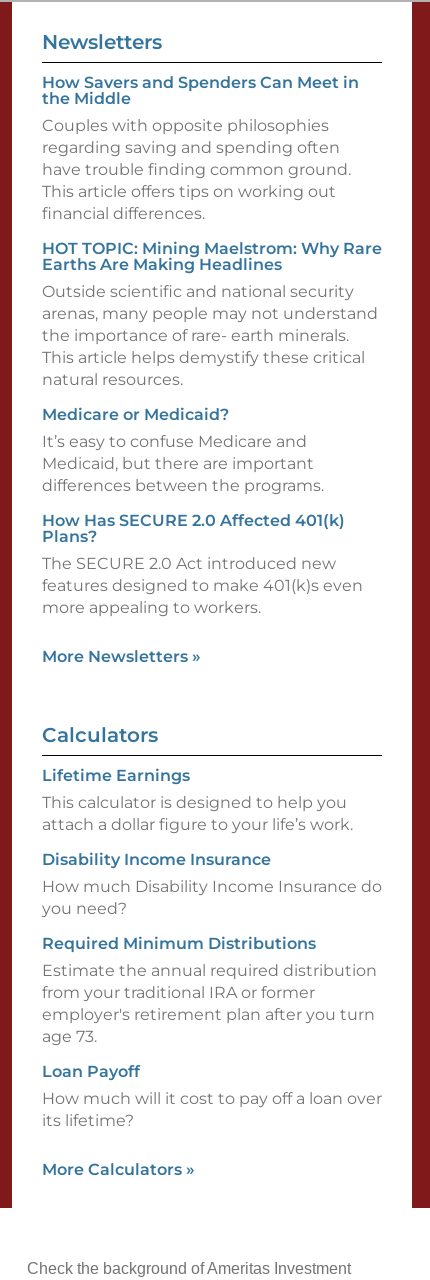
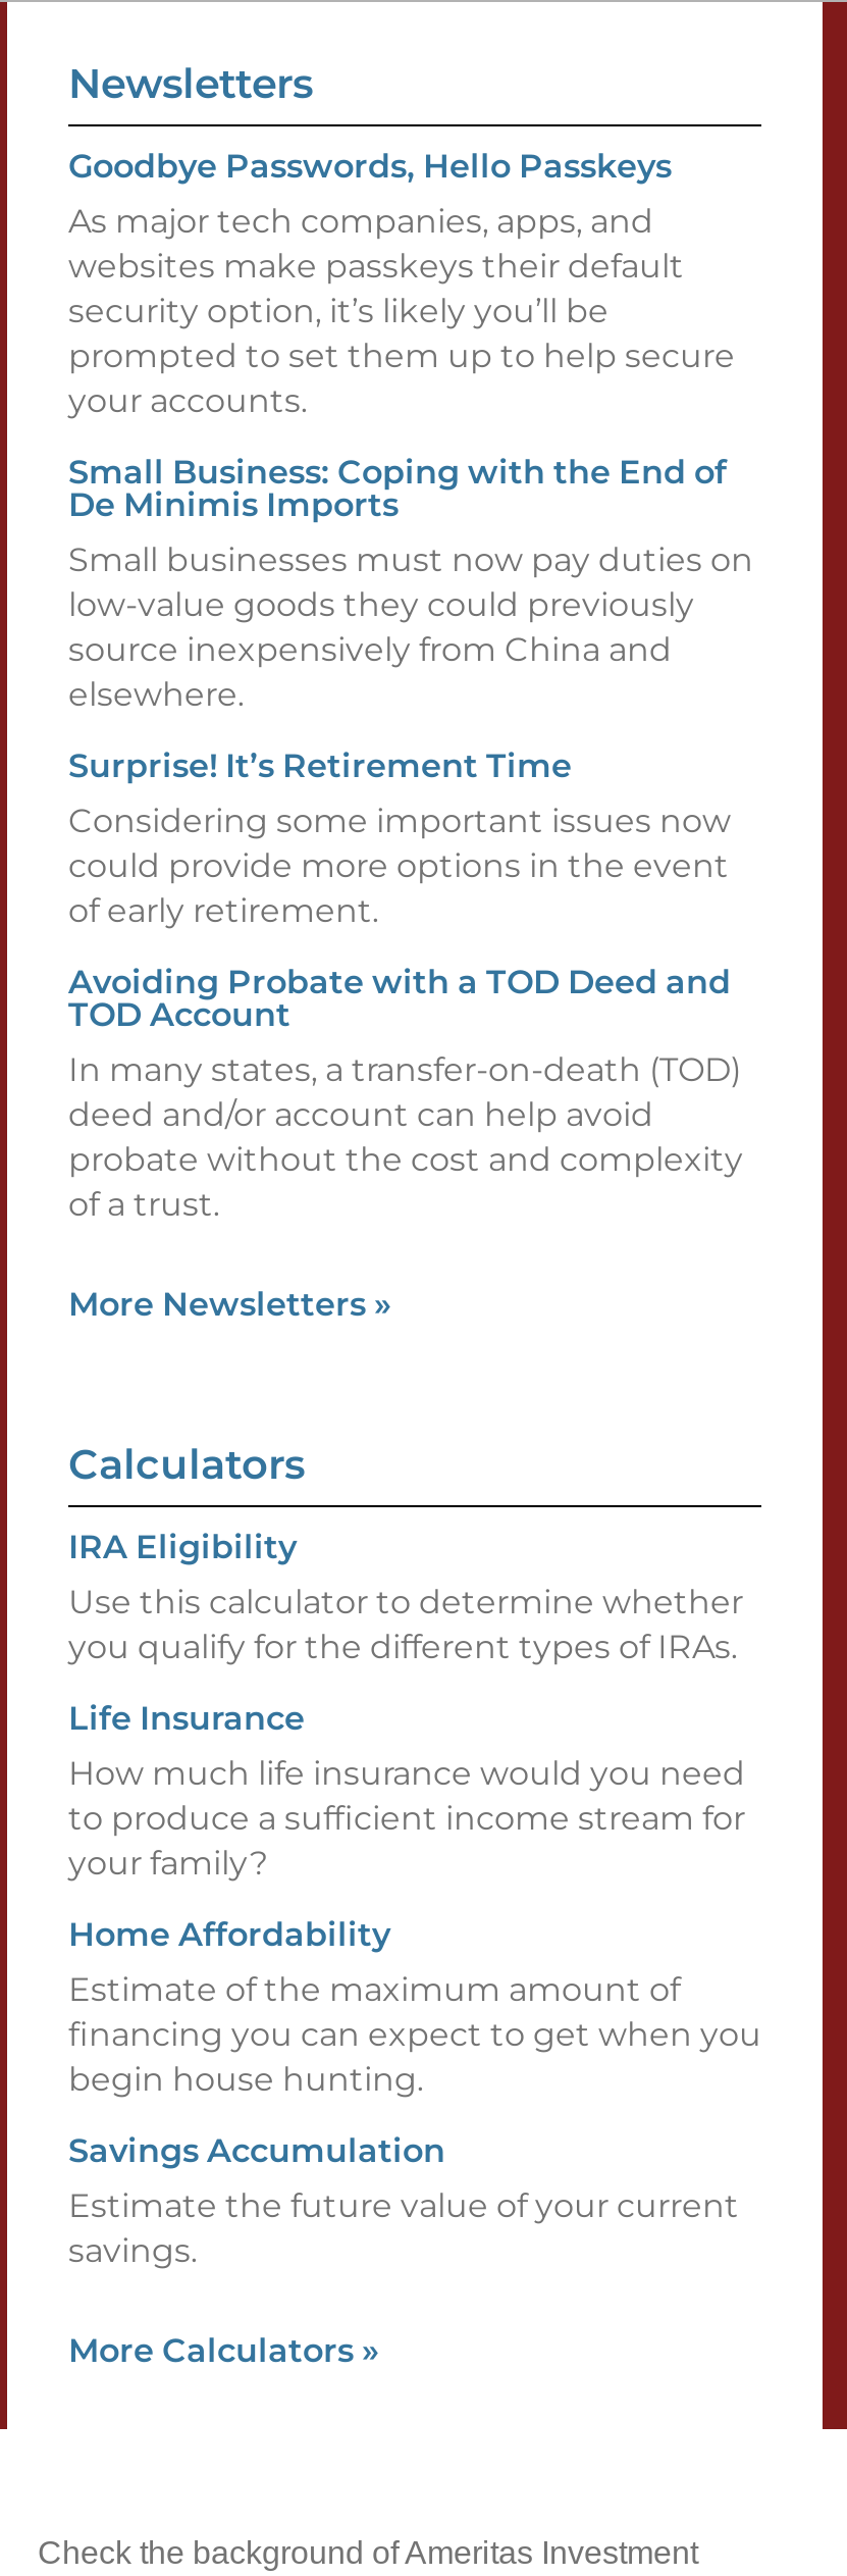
[42,73,359,223] How Savers and Spenders Can Meet in | the Middle | Couples with opposite philosophies | regarding saving and spending often | have trouble finding common ground. | This article offers tips on working out | financial differences. -> [68,148,735,421] Goodbye Passwords, Hello Passkeys | As major tech companies, apps, and | websites make passkeys their default | security option, it’s likely you’ll be | prompted to set them up to help secure | your accounts.
[42,239,382,389] HOT TOPIC: Mining Maelstrom: Why Rare | Earths Are Making Headlines | Outside scientific and national security | arenas, many people may not understand | the importance of rare- earth minerals. | This article helps demystify these critical | natural resources. -> [68,454,753,715] Small Business: Coping with the End of | De Minimis Imports | Small businesses must now pay duties on | low-value goods they could previously | source inexpensively from China and | elsewhere.
[42,405,324,495] Medicare or Medicaid? | It’s easy to confuse Medicare and | Medicaid, but there are important | differences between the programs. -> [68,747,731,931] Surprise! It’s Retirement Time | Considering some important issues now | could provide more options in the event | of early retirement.
[42,511,363,617] How Has SECURE 2.0 Affected 401(k) | Plans? | The SECURE 2.0 Act introduced new | features designed to make 401(k)s even | more appealing to workers. -> [68,964,743,1225] Avoiding Probate with a TOD Deed and | TOD Account | In many states, a transfer-on-death (TOD) | deed and/or account can help avoid | probate without the cost and complexity | of a trust.
[42,766,353,834] Lifetime Earnings | This calculator is designed to help you | attach a dollar figure to your life’s work. -> [68,1528,743,1667] IRA Eligibility | Use this calculator to determine whether | you qualify for the different types of IRAs.
[42,850,382,918] Disability Income Insurance | How much Disability Income Insurance do | you need? -> [68,1700,745,1883] Life Insurance | How much life insurance would you need | to produce a sufficient income stream for | your family?
[42,934,377,1046] Required Minimum Distributions | Estimate the annual required distribution | from your traditional IRA or former | employer's retirement plan after you turn | age 73. -> [68,1916,761,2100] Home Affordability | Estimate of the maximum amount of | financing you can expect to get when you | begin house hunting.
[42,1062,382,1130] Loan Payoff | How much will it cost to pay off a loan over | its lifetime? -> [68,2132,739,2271] Savings Accumulation | Estimate the future value of your current | savings.

